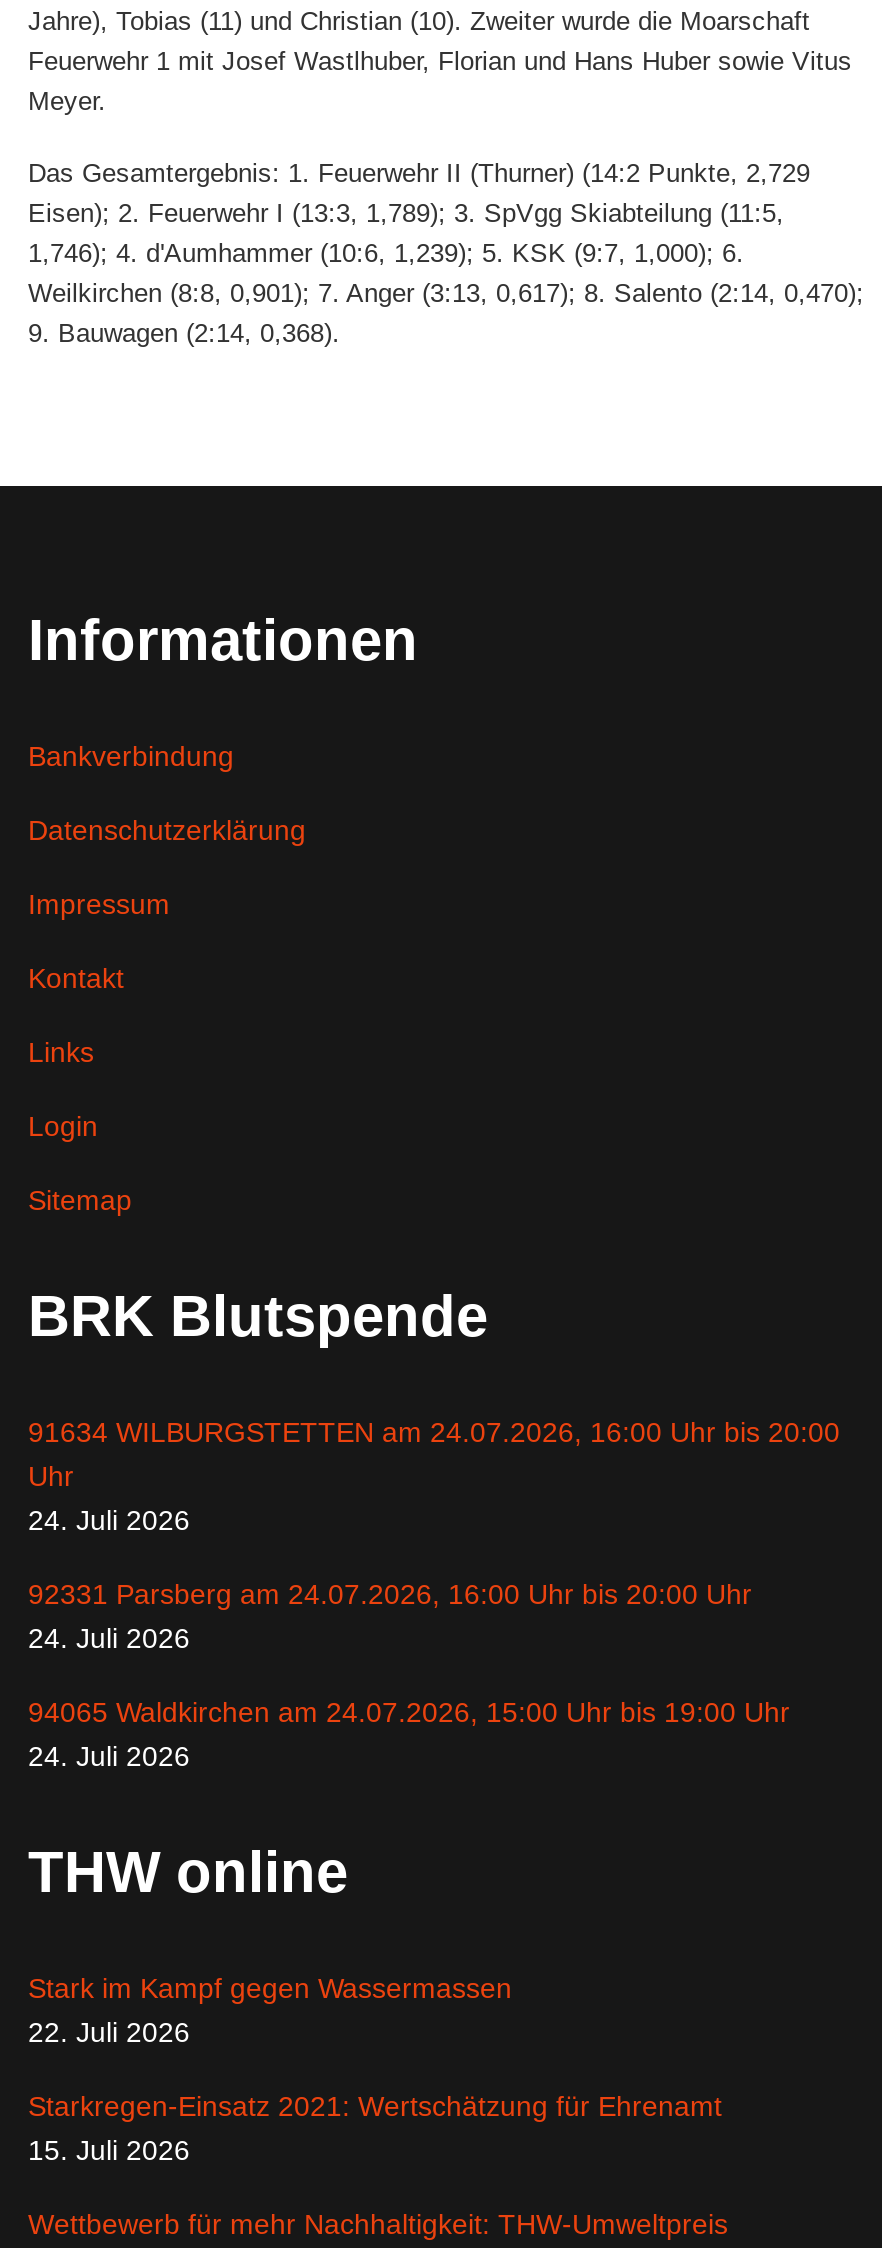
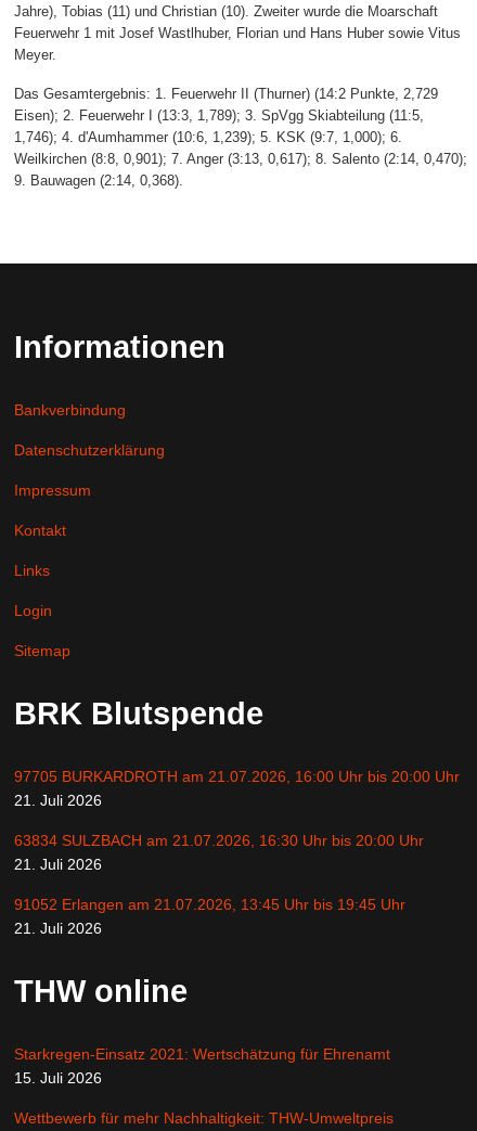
[28,1415,840,1535] 91634 WILBURGSTETTEN am 24.07.2026, 16:00 Uhr bis 20:00 | Uhr | 24. Juli 2026 -> [14,767,460,808] 97705 BURKARDROTH am 21.07.2026, 16:00 Uhr bis 20:00 Uhr | 21. Juli 2026
[28,1577,752,1653] 92331 Parsberg am 24.07.2026, 16:00 Uhr bis 20:00 Uhr | 24. Juli 2026 -> [14,831,424,872] 63834 SULZBACH am 21.07.2026, 16:30 Uhr bis 20:00 Uhr | 21. Juli 2026
[28,1695,790,1771] 94065 Waldkirchen am 24.07.2026, 15:00 Uhr bis 19:00 Uhr | 24. Juli 2026 -> [14,895,405,936] 91052 Erlangen am 21.07.2026, 13:45 Uhr bis 19:45 Uhr | 21. Juli 2026
[28,1971,512,2047] Stark im Kampf gegen Wassermassen | 22. Juli 2026 -> none

